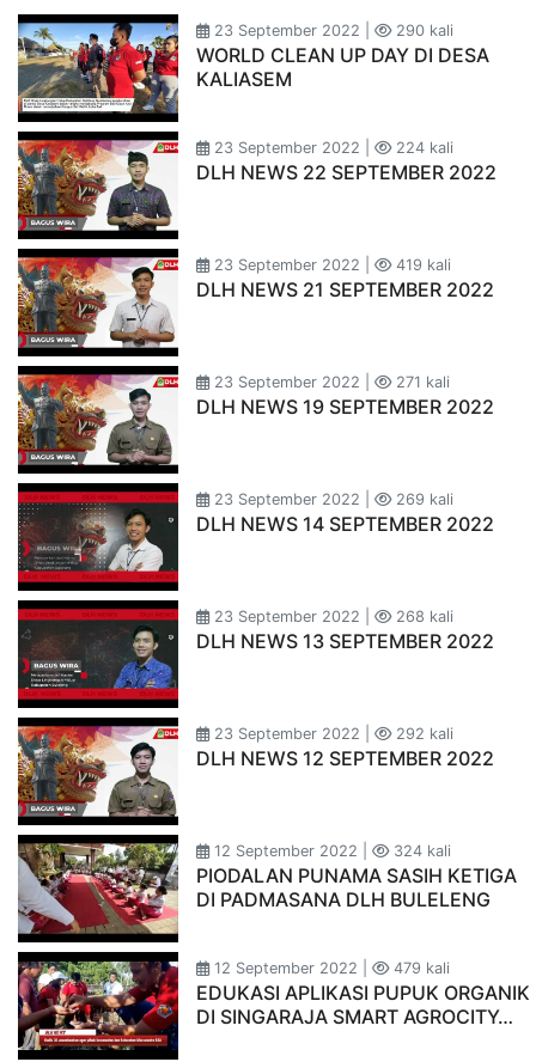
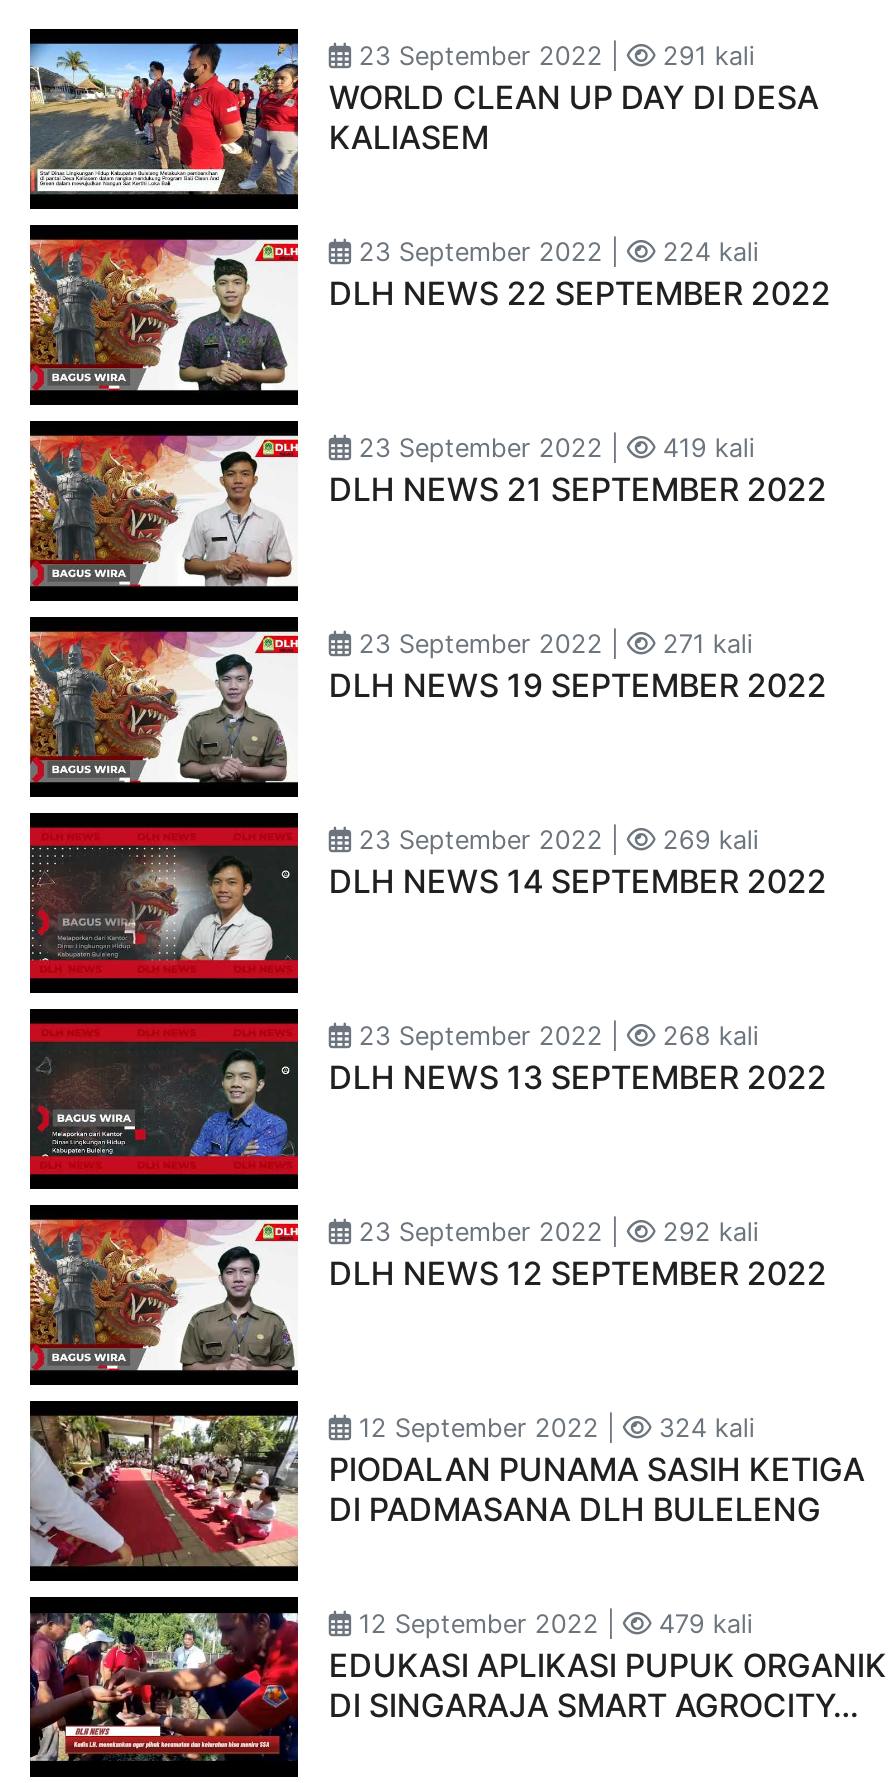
[392,22,454,39] 290 kali -> [655,41,755,71] 291 kali

